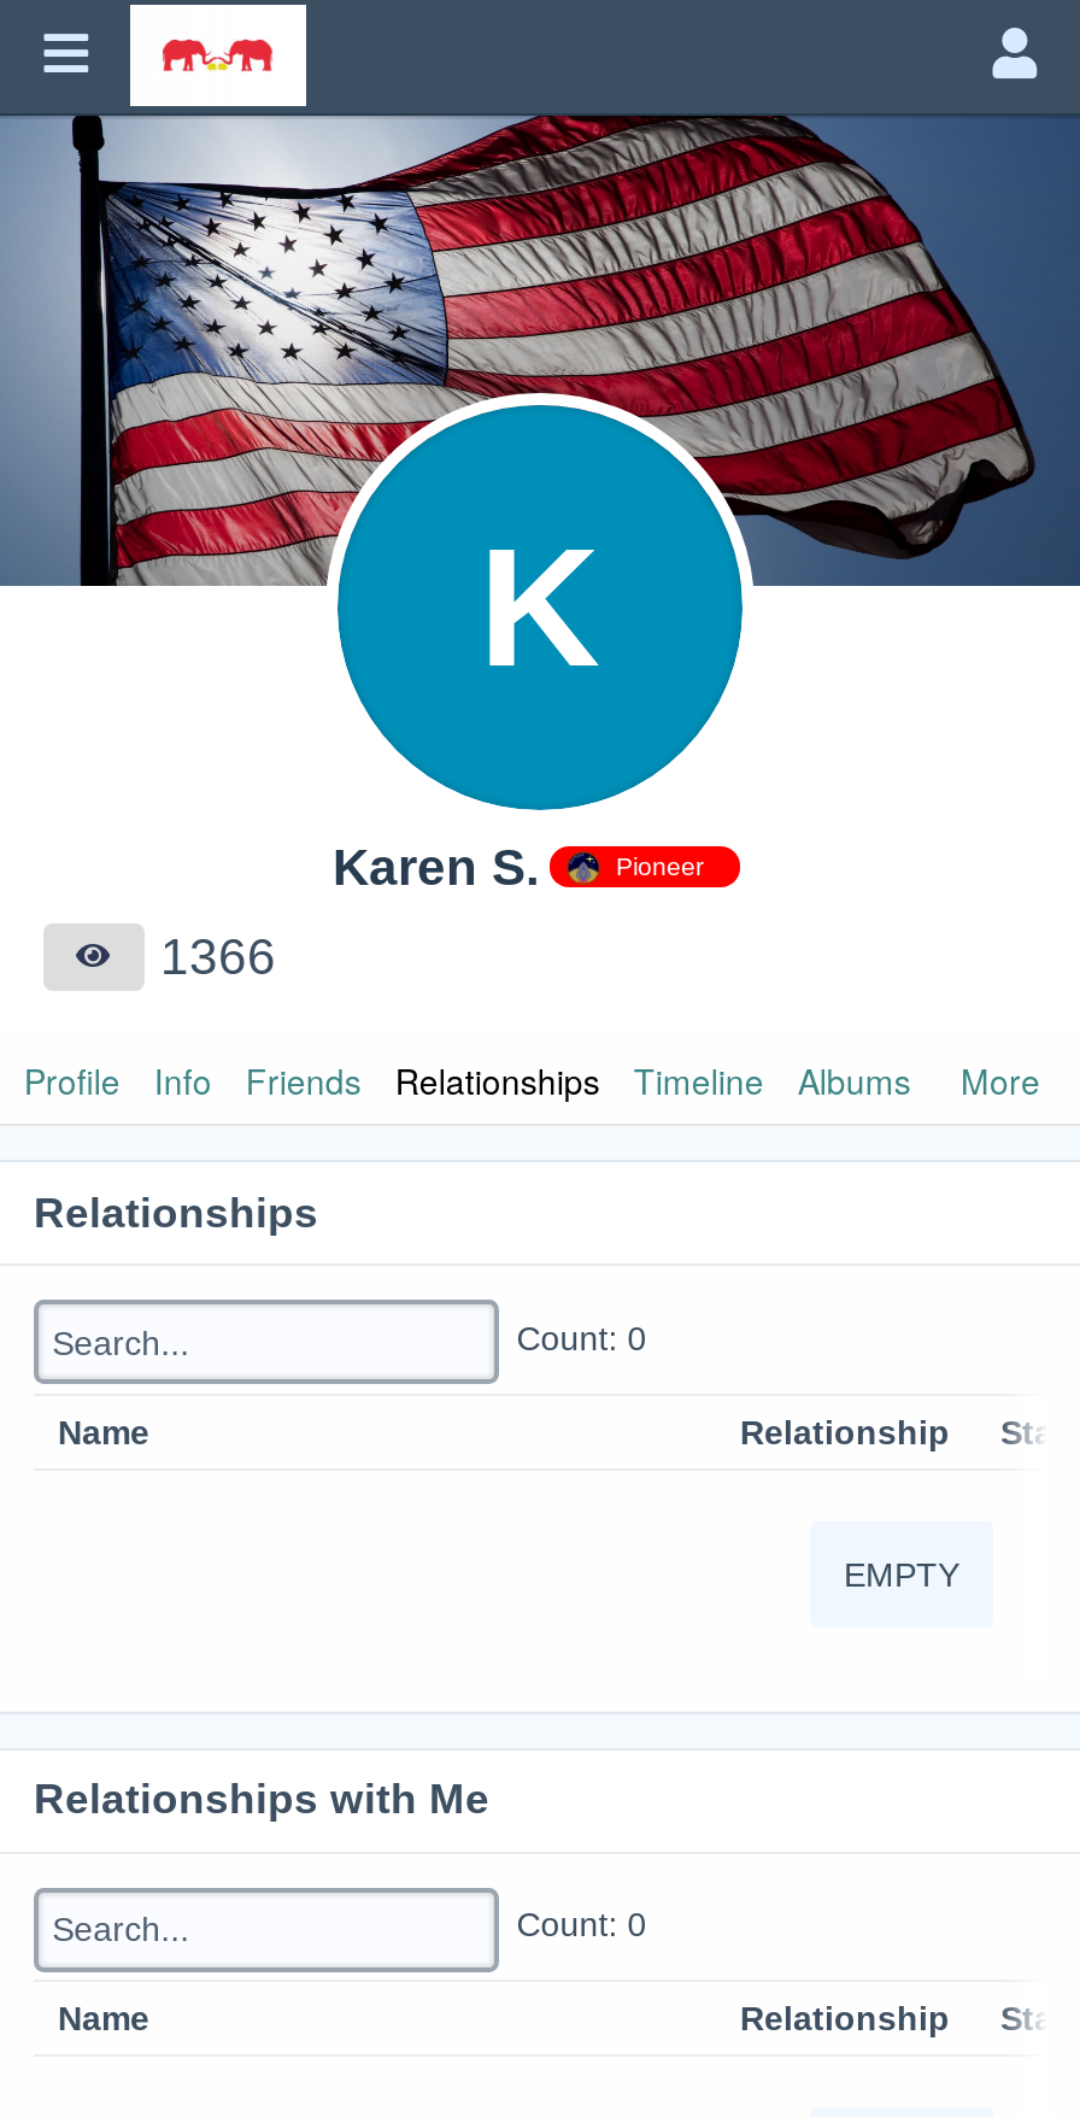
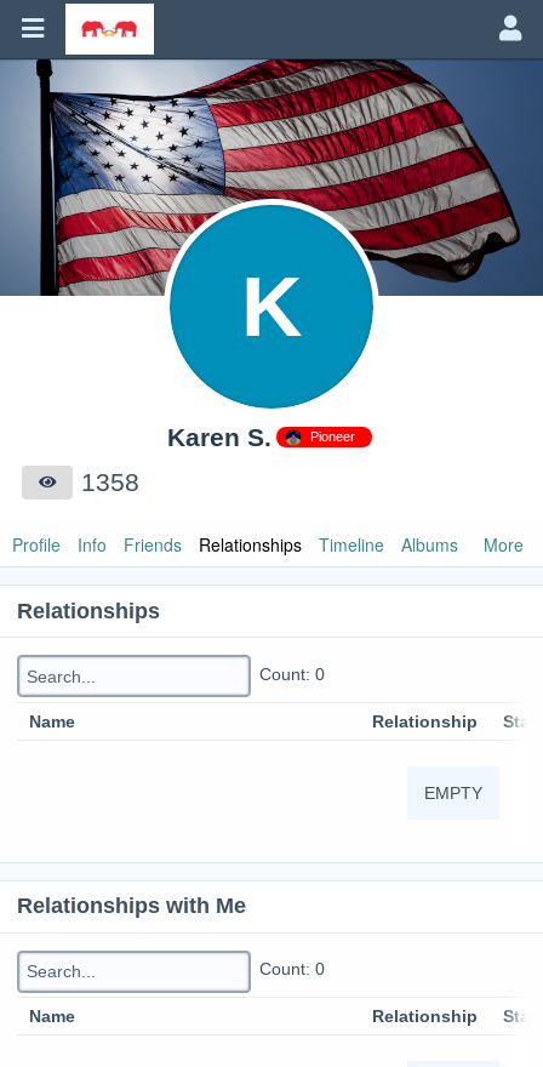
[160,928,276,984] 1366 -> [81,468,139,496] 1358

